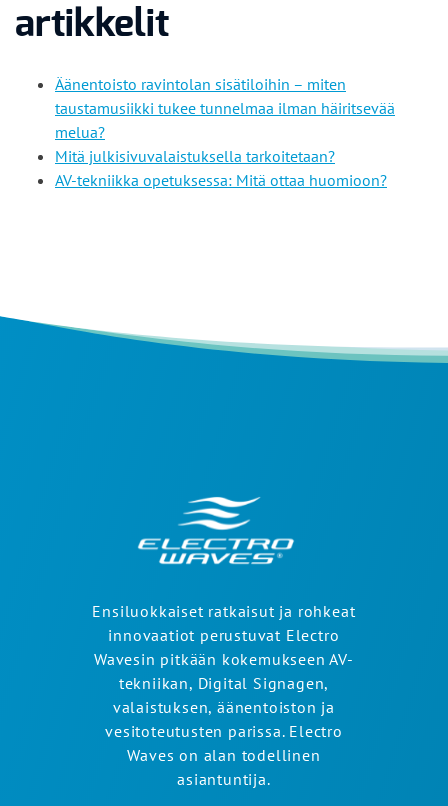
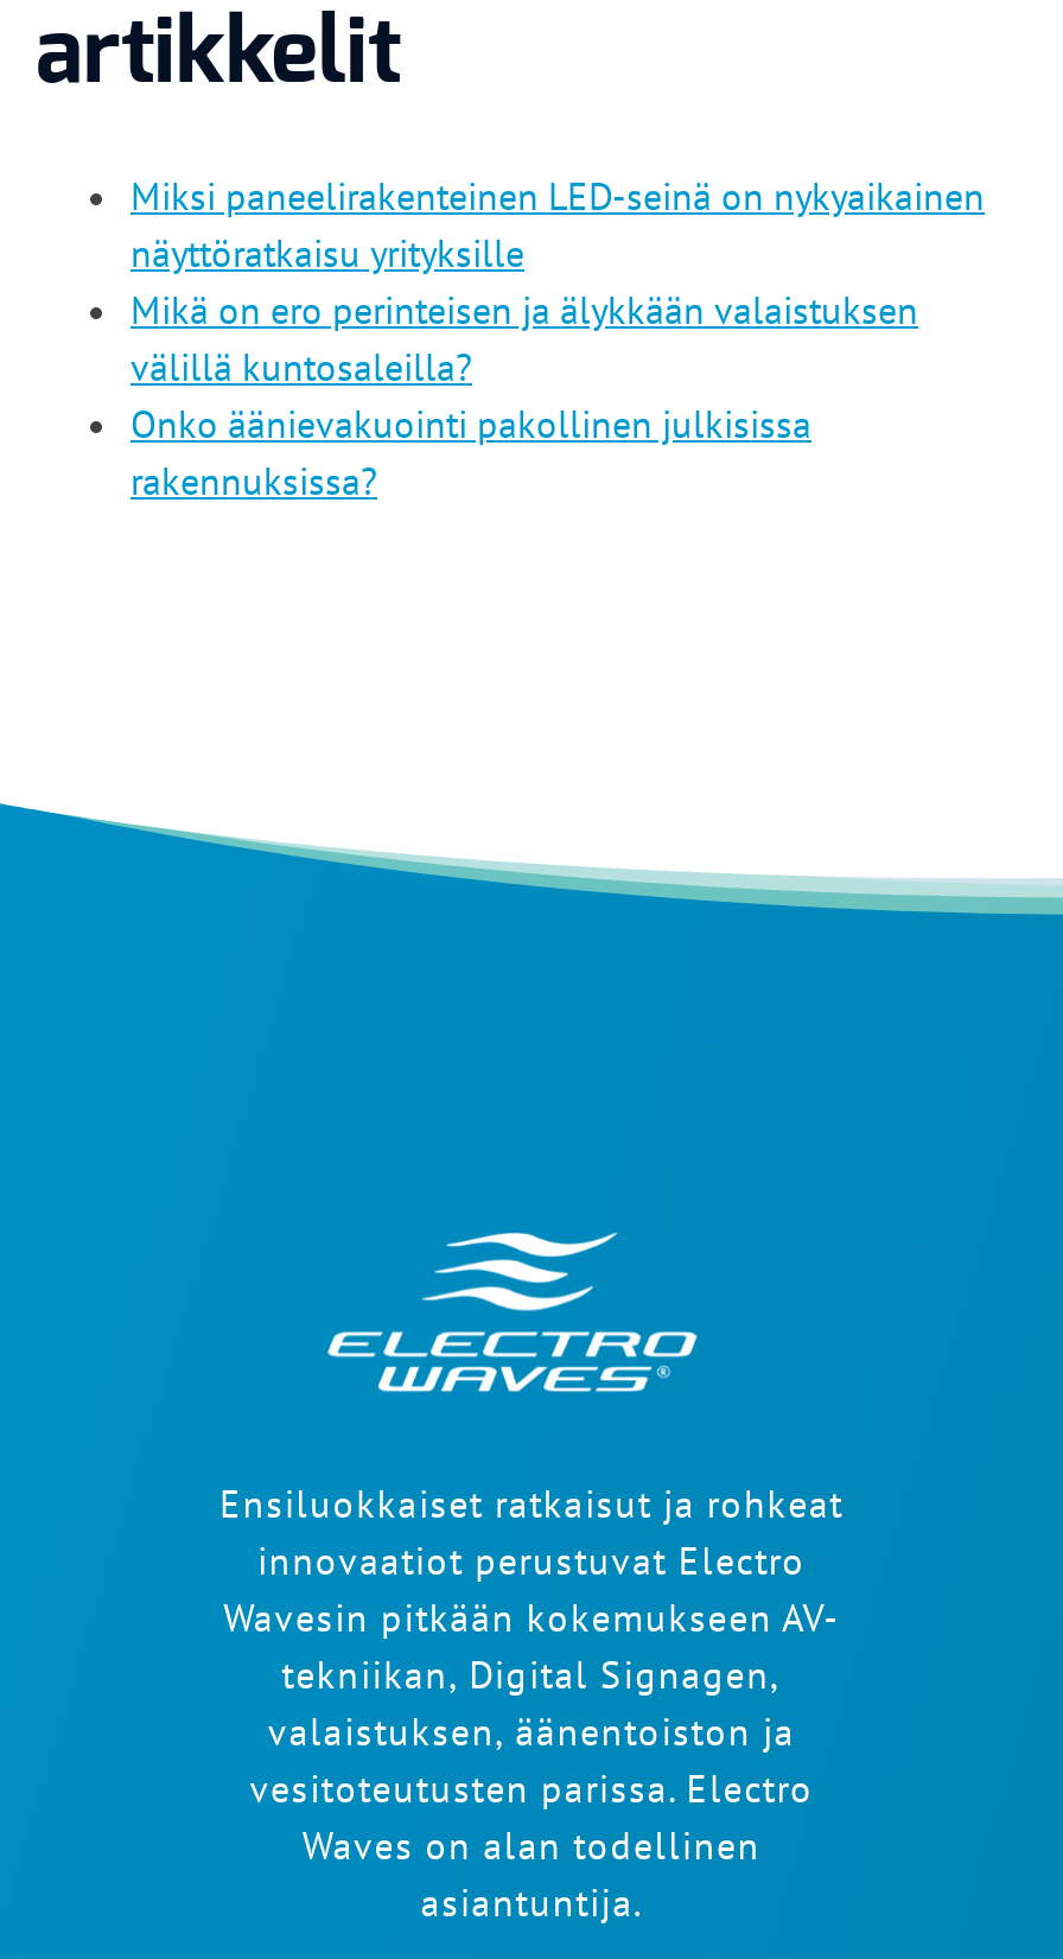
[55,74,395,190] Äänentoisto ravintolan sisätiloihin – miten | taustamusiikki tukee tunnelmaa ilman häiritsevää | melua? | Mitä julkisivuvalaistuksella tarkoitetaan? | AV-tekniikka opetuksessa: Mitä ottaa huomioon? -> [131,172,985,504] Miksi paneelirakenteinen LED-seinä on nykyaikainen | näyttöratkaisu yrityksille | Mikä on ero perinteisen ja älykkään valaistuksen | välillä kuntosaleilla? | Onko äänievakuointi pakollinen julkisissa | rakennuksissa?

